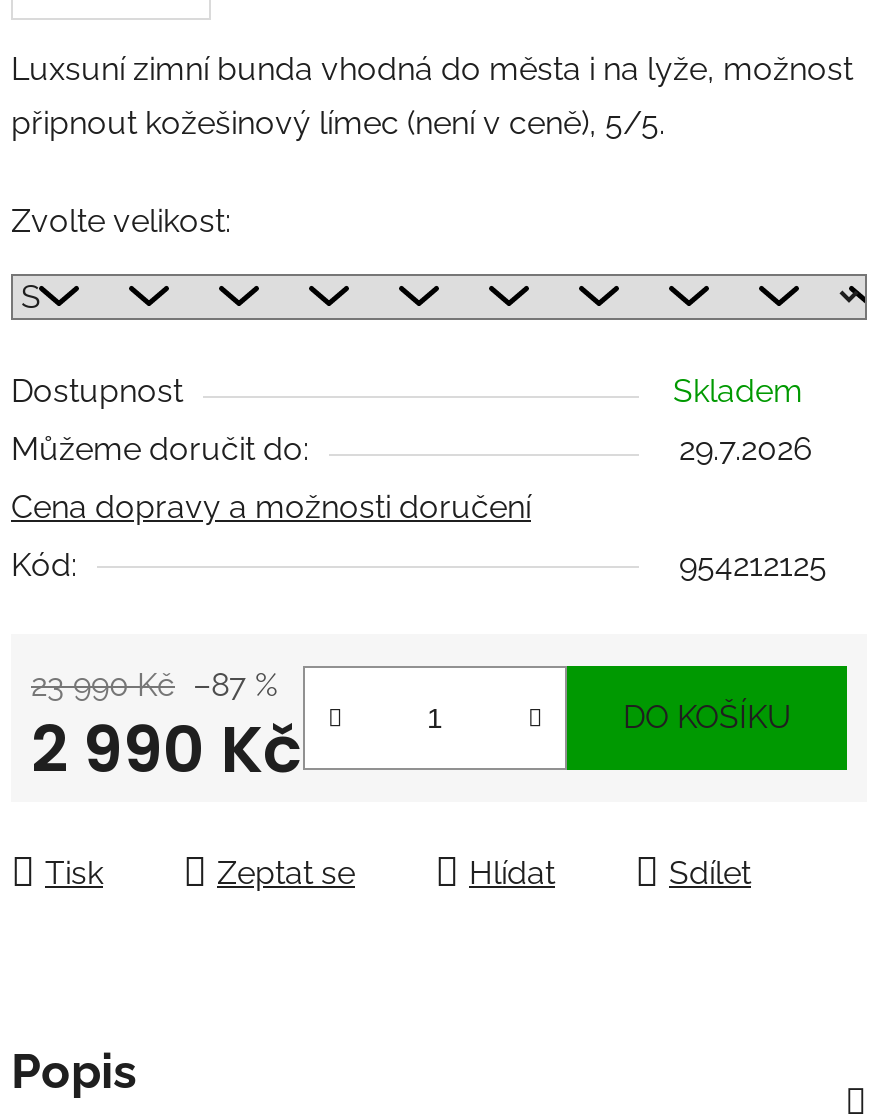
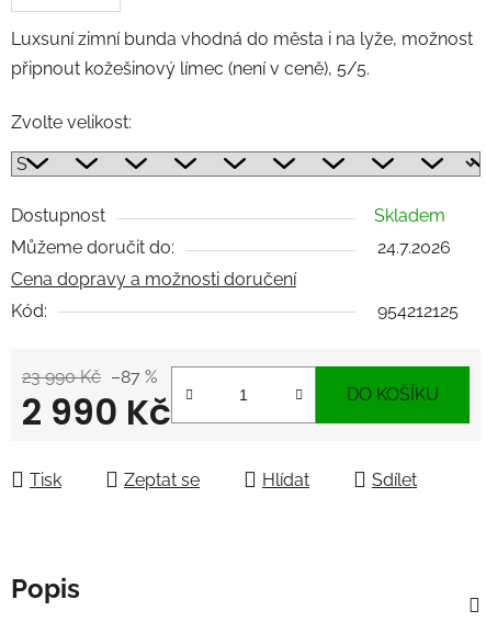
[679,429,813,467] 29.7.2026 -> [377,237,451,257] 24.7.2026

